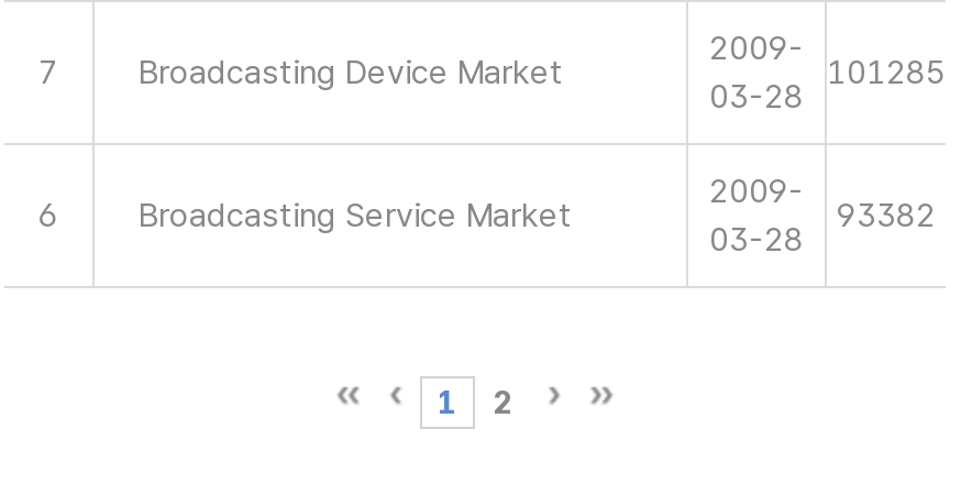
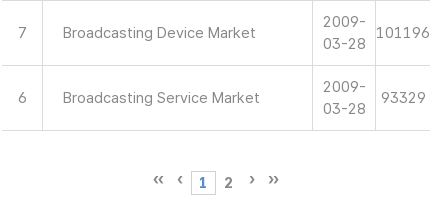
[827,53,946,92] 101285 -> [376,24,430,42] 101196
[837,196,936,235] 93382 -> [380,89,425,107] 93329

